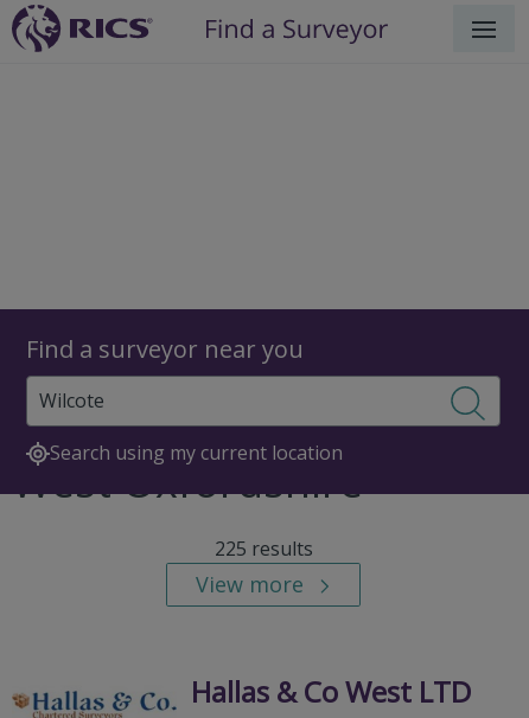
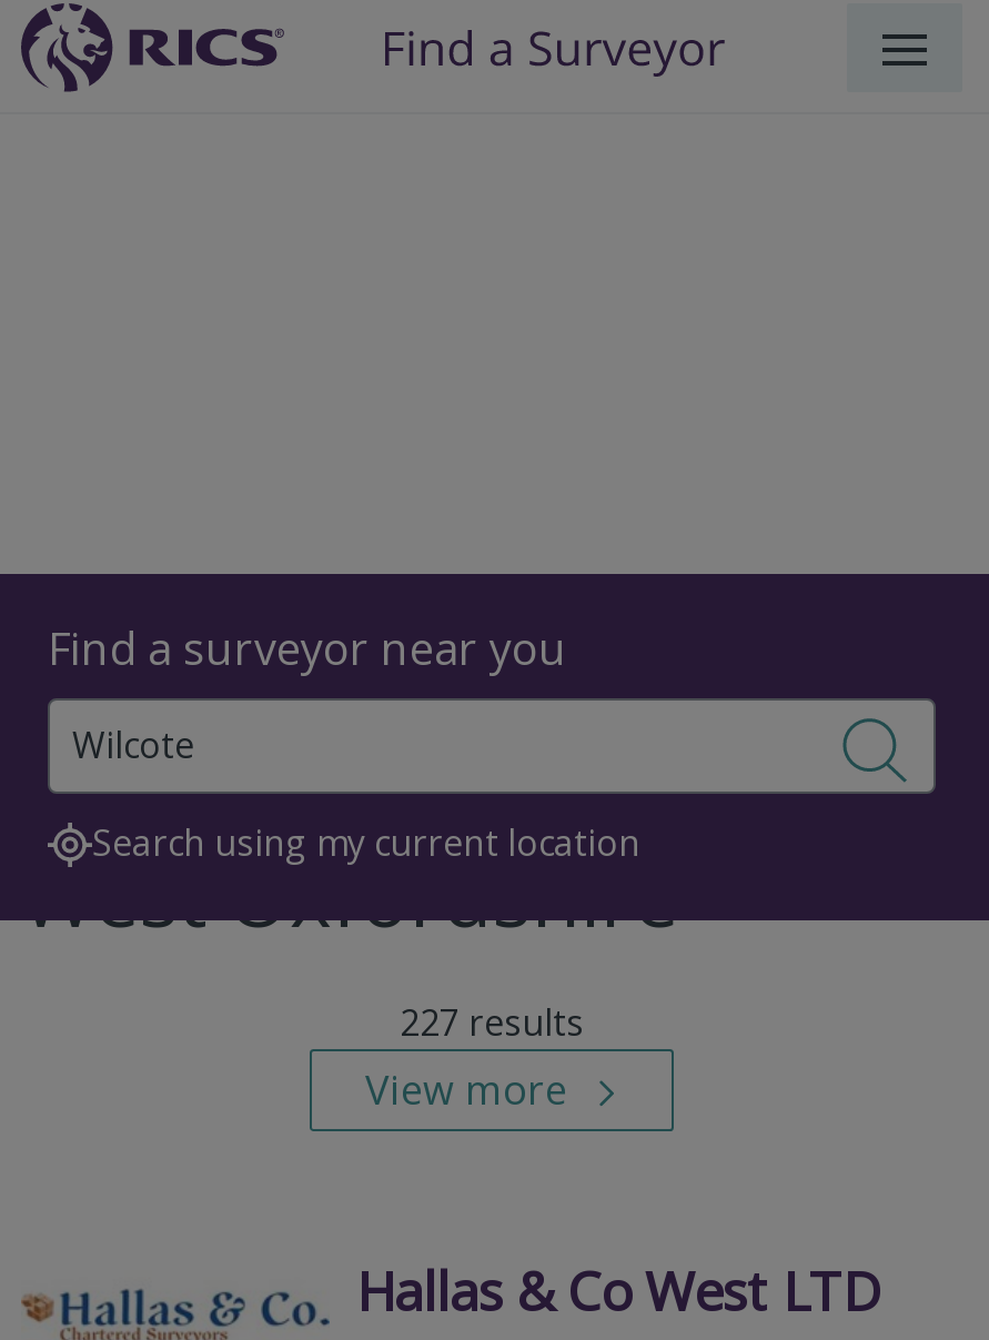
[214,535,313,561] 225 results -> [400,997,584,1046] 227 results

